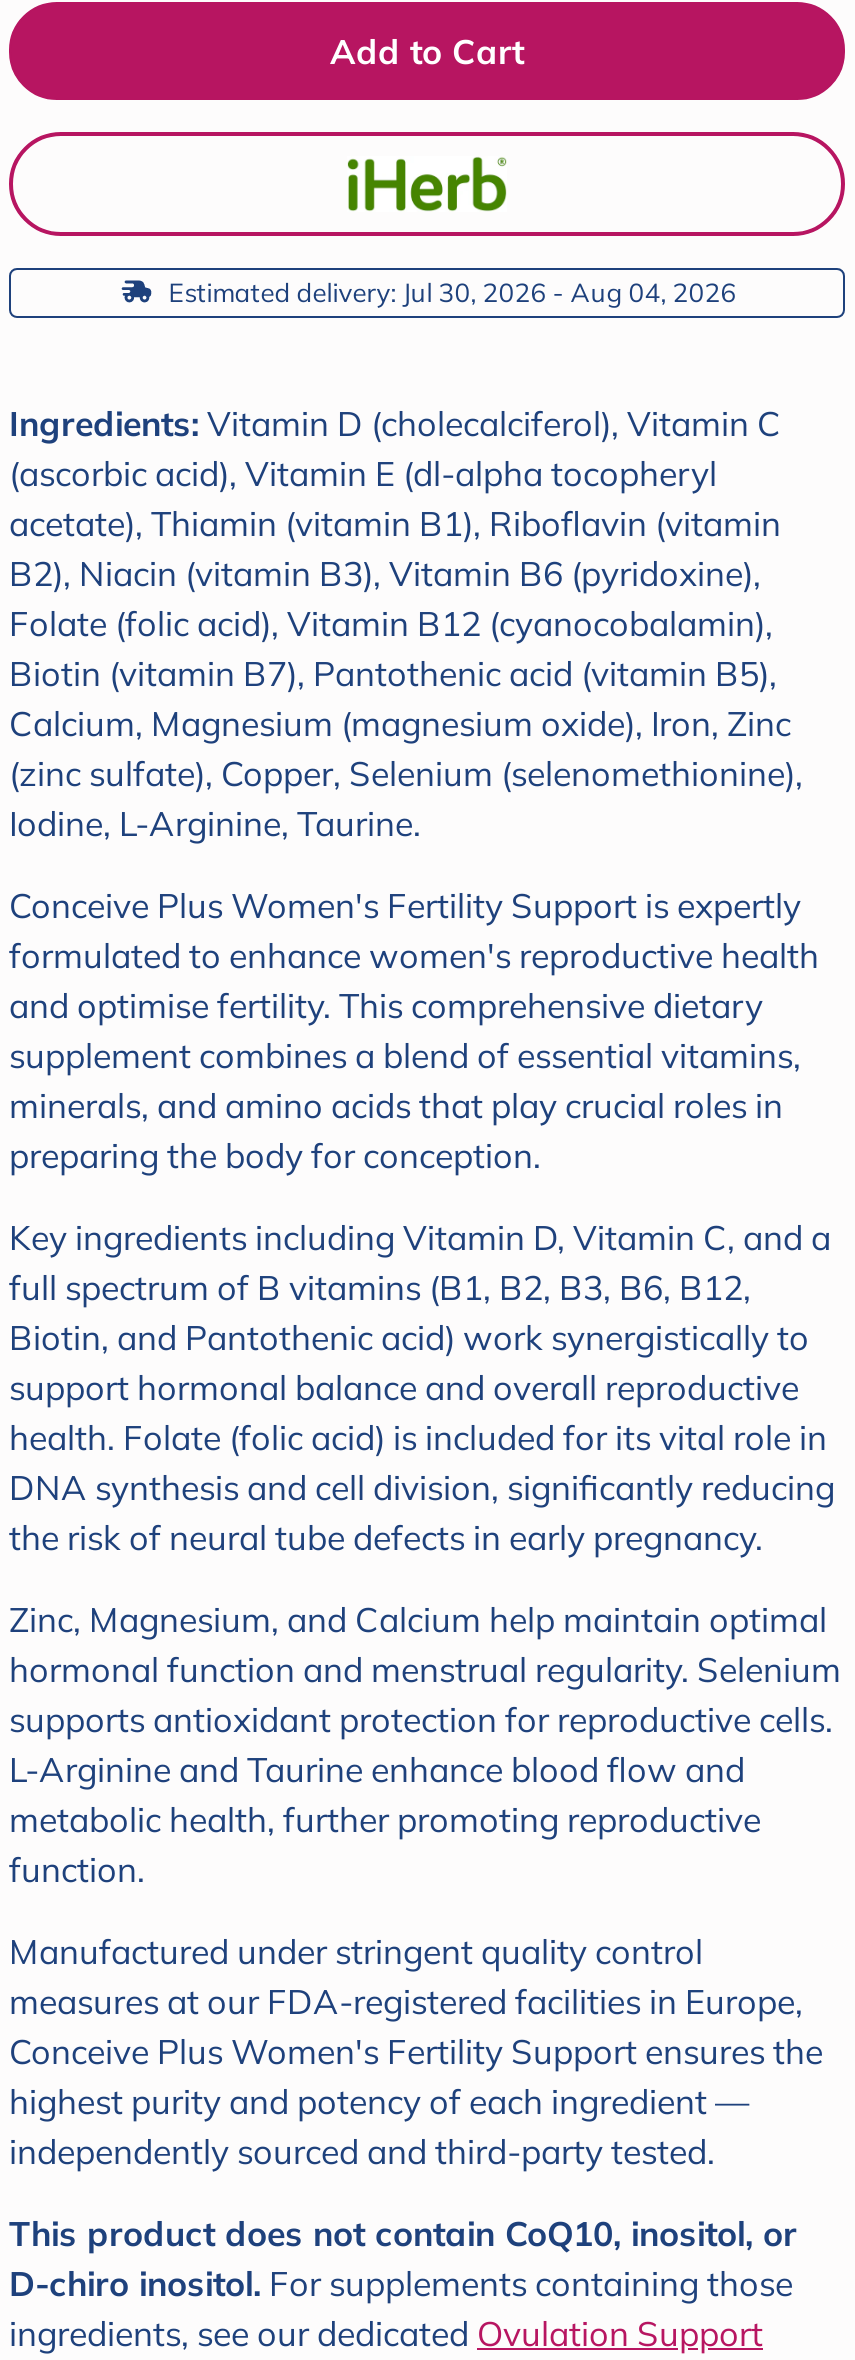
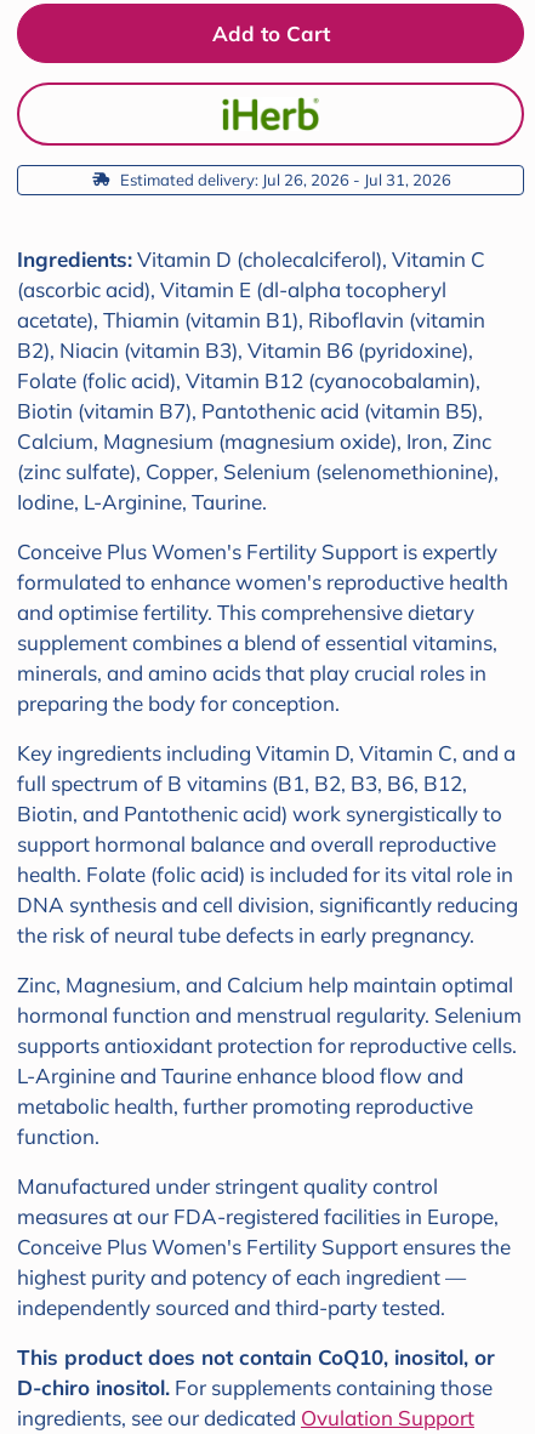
[163,276,737,308] Estimated delivery: Jul 30, 2026 - Aug 04, 2026 -> [117,170,452,189] Estimated delivery: Jul 26, 2026 - Jul 31, 2026

